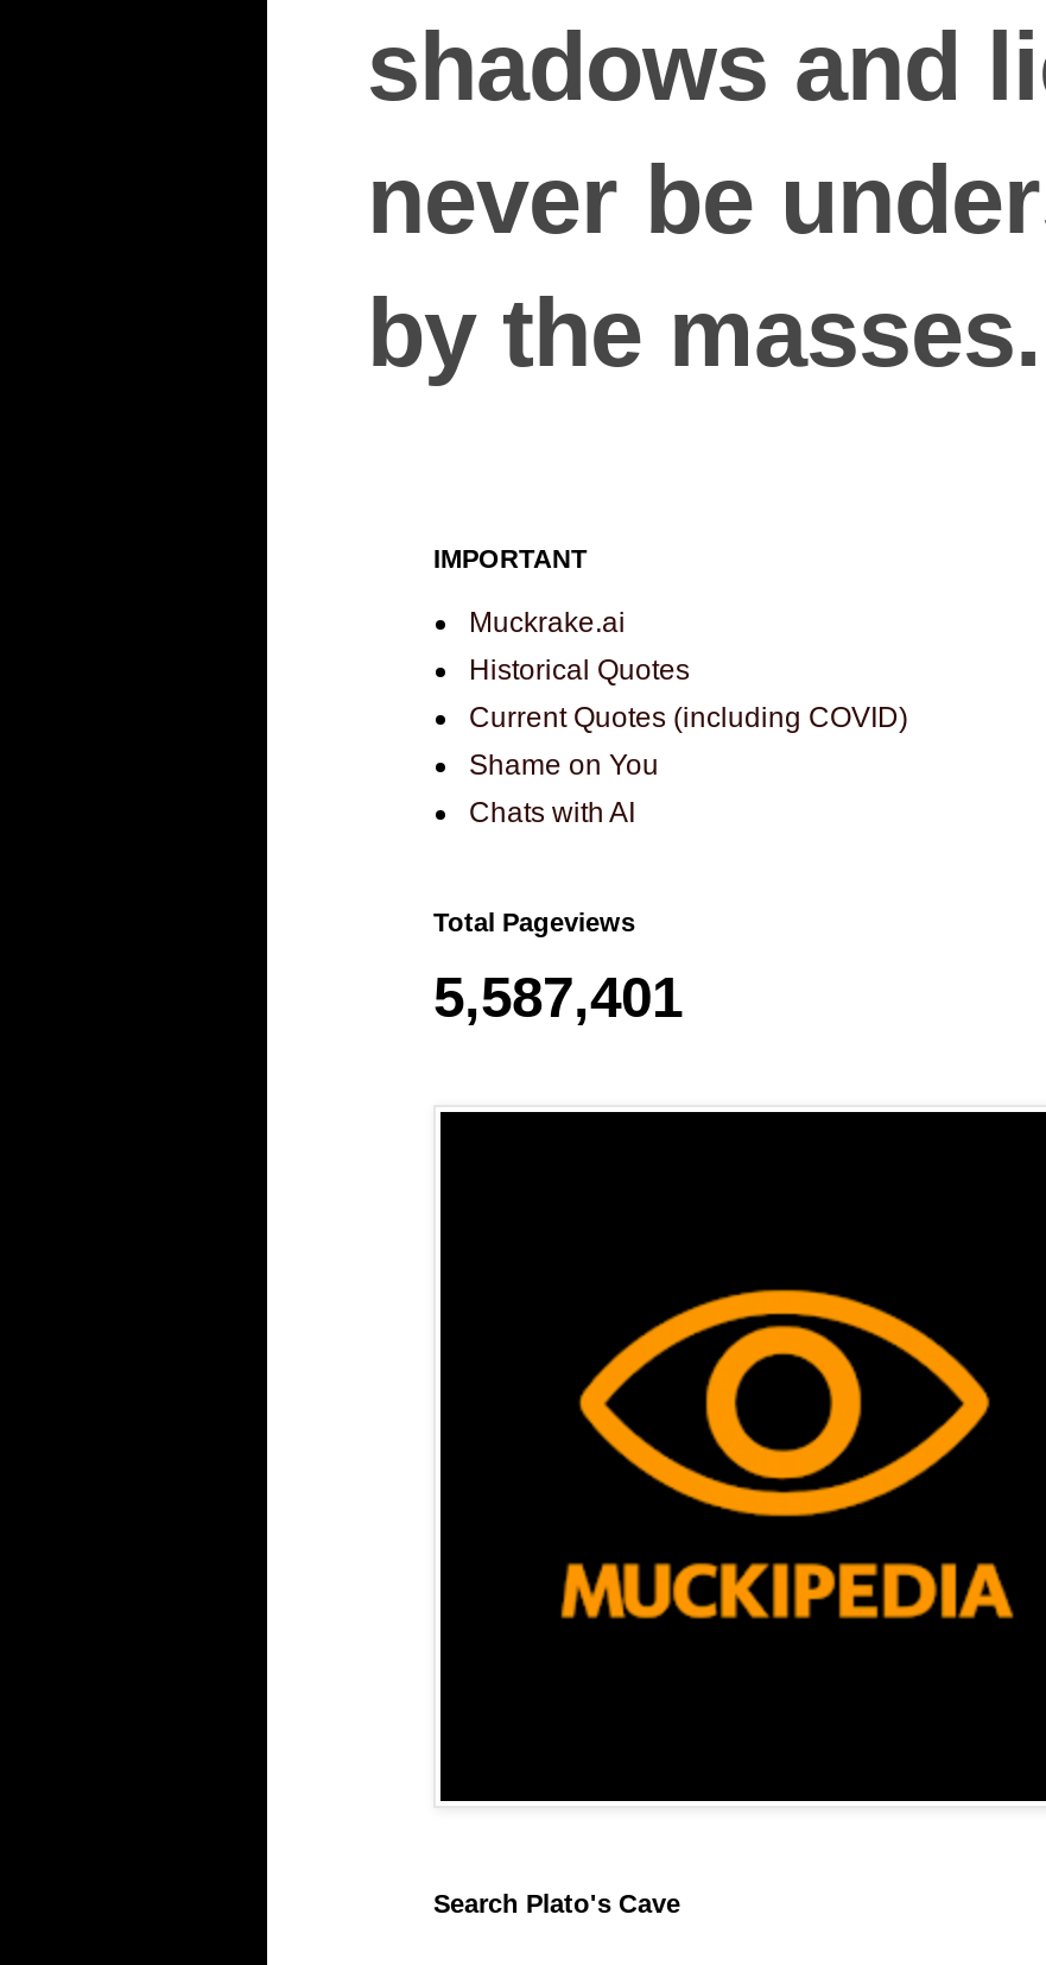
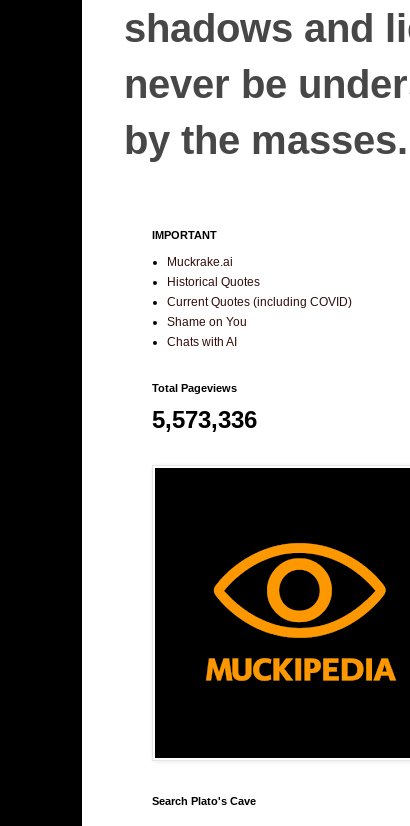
[433,965,683,1029] 5,587,401 -> [152,406,257,433] 5,573,336

